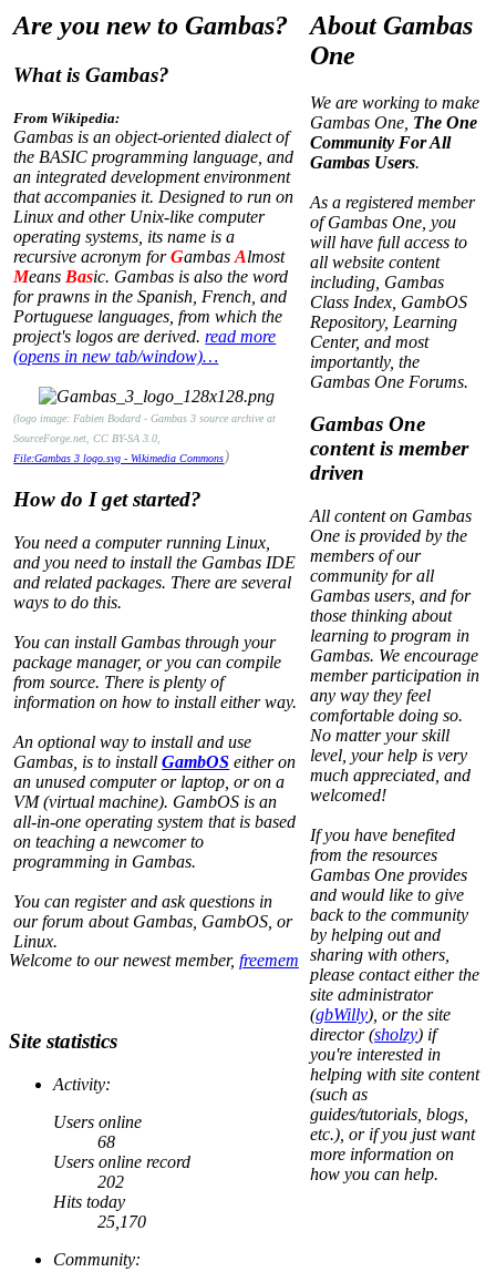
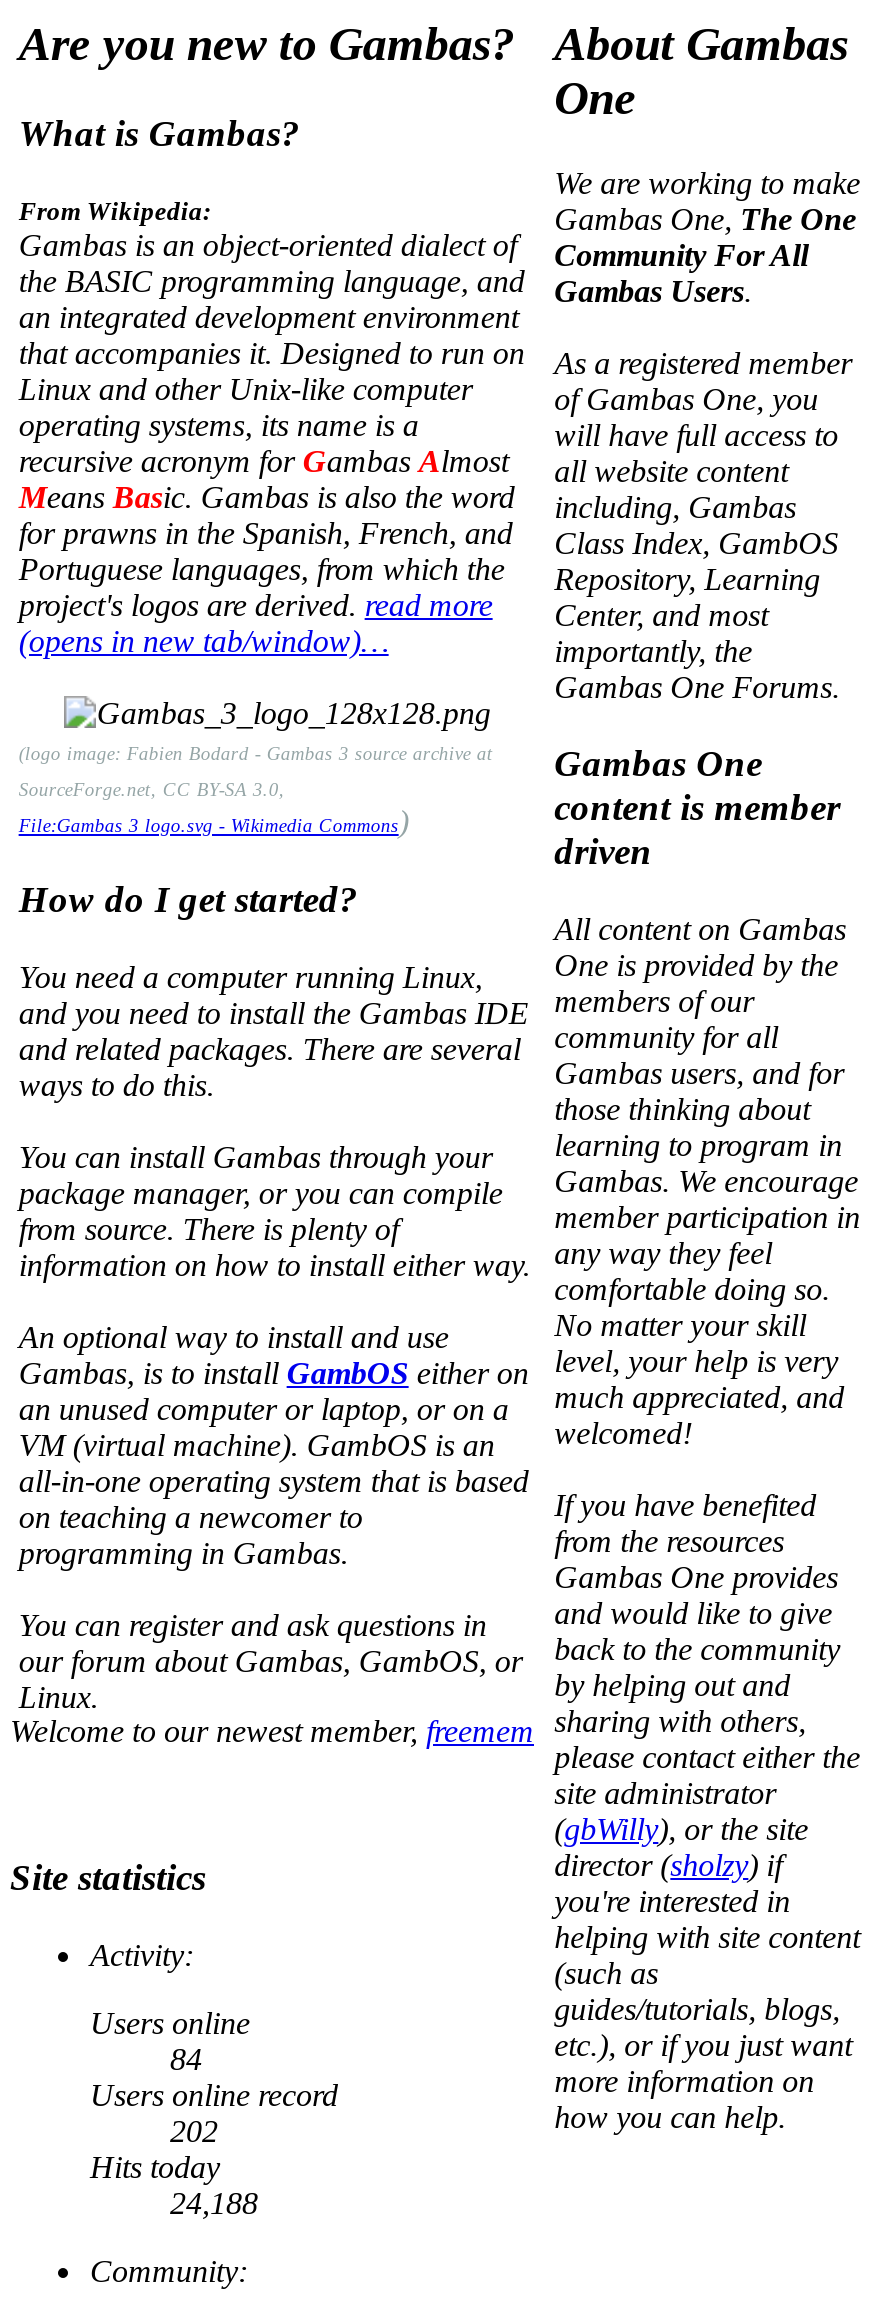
[97,1133,115,1151] 68 -> [170,2042,202,2076] 84
[97,1212,146,1231] 25,170 -> [170,2186,258,2220] 24,188

